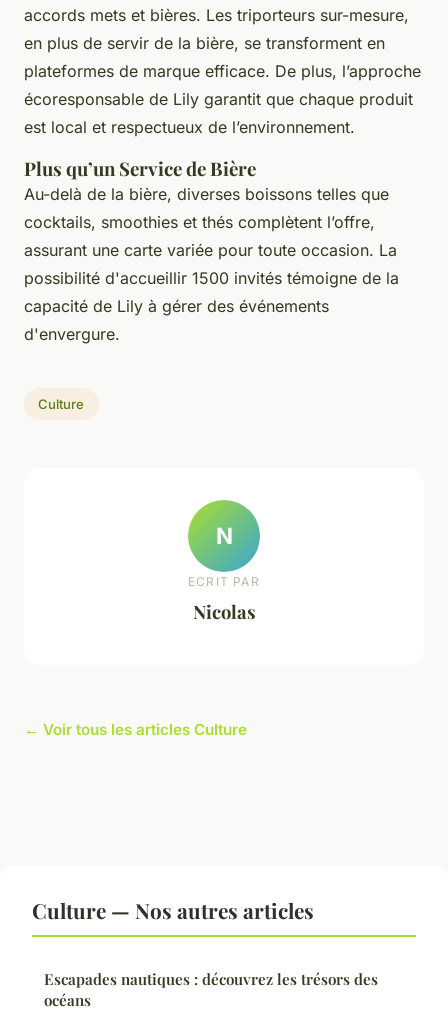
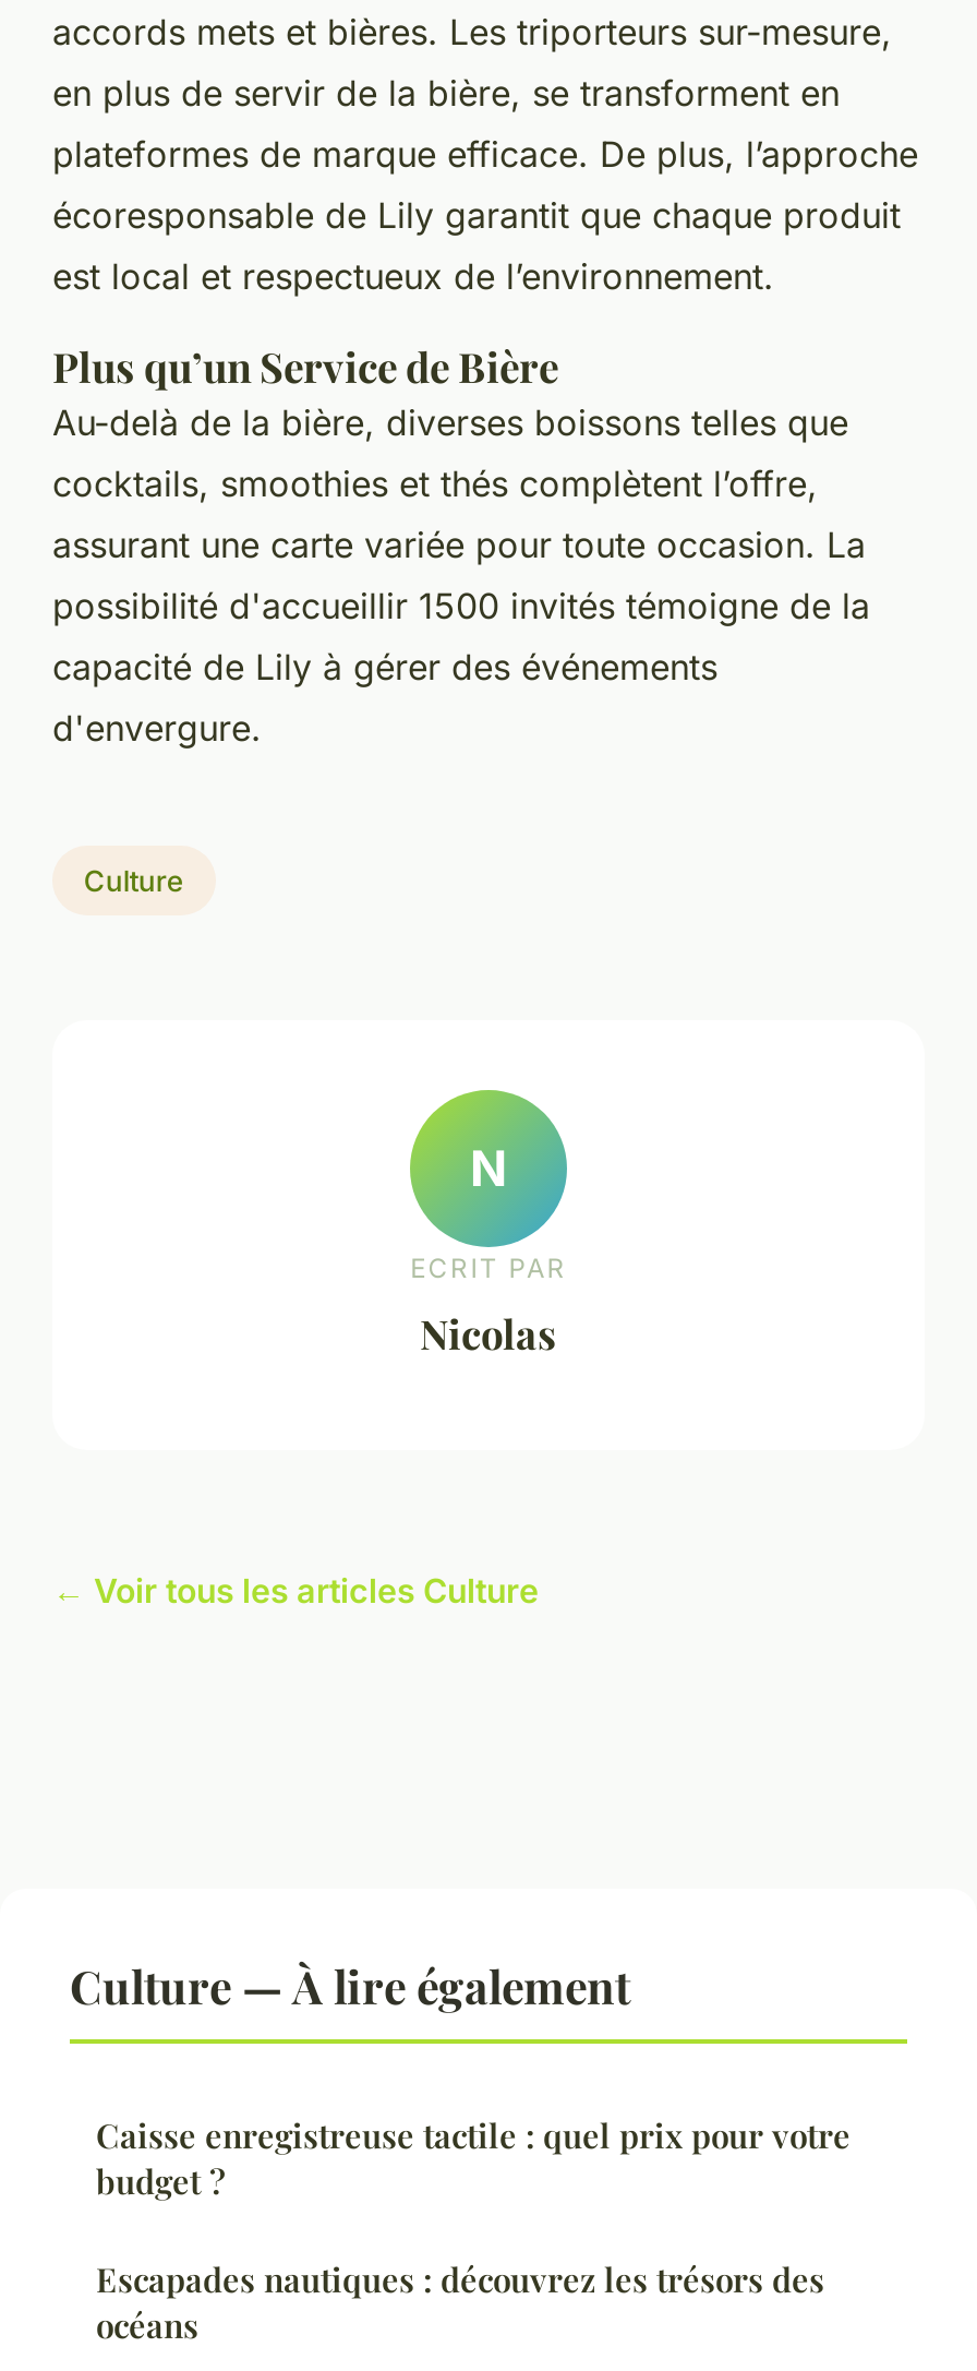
[32,896,314,924] Culture — Nos autres articles -> [70,1954,851,2203] Culture — À lire également | Caisse enregistreuse tactile : quel prix pour votre | budget ?

